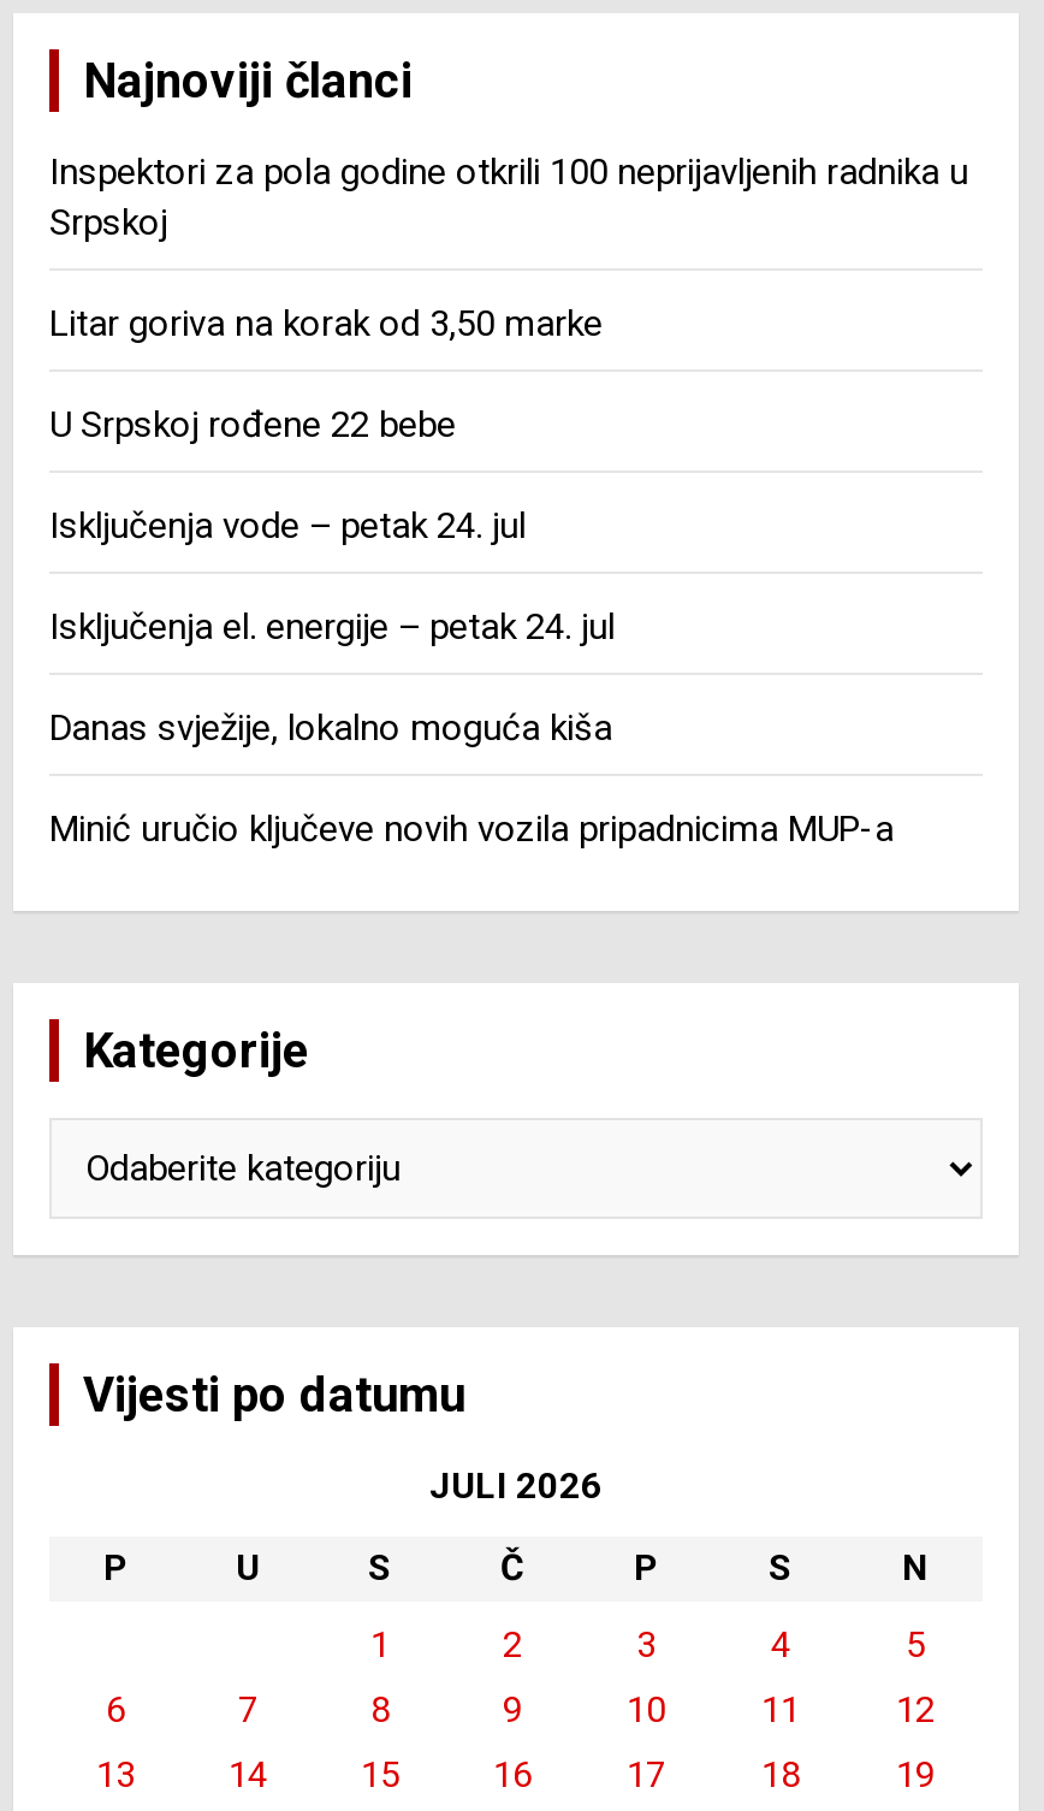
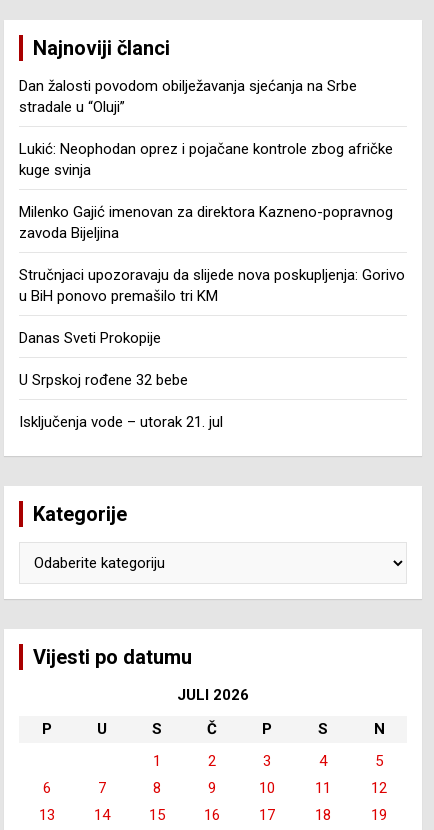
[49,149,968,243] Inspektori za pola godine otkrili 100 neprijavljenih radnika u | Srpskoj -> [19,77,357,116] Dan žalosti povodom obilježavanja sjećanja na Srbe | stradale u “Oluji”
[49,301,603,344] Litar goriva na korak od 3,50 marke -> [19,140,393,179] Lukić: Neophodan oprez i pojačane kontrole zbog afričke | kuge svinja
[49,402,456,445] U Srpskoj rođene 22 bebe -> [19,203,393,242] Milenko Gajić imenovan za direktora Kazneno-popravnog | zavoda Bijeljina
[49,503,526,547] Isključenja vode – petak 24. jul -> [19,266,405,305] Stručnjaci upozoravaju da slijede nova poskupljenja: Gorivo | u BiH ponovo premašilo tri KM
[49,604,615,648] Isključenja el. energije – petak 24. jul -> [19,329,161,347] Danas Sveti Prokopije
[49,705,612,749] Danas svježije, lokalno moguća kiša -> [19,371,188,389] U Srpskoj rođene 32 bebe
[49,806,894,850] Minić uručio ključeve novih vozila pripadnicima MUP-a -> [19,413,223,431] Isključenja vode – utorak 21. jul

